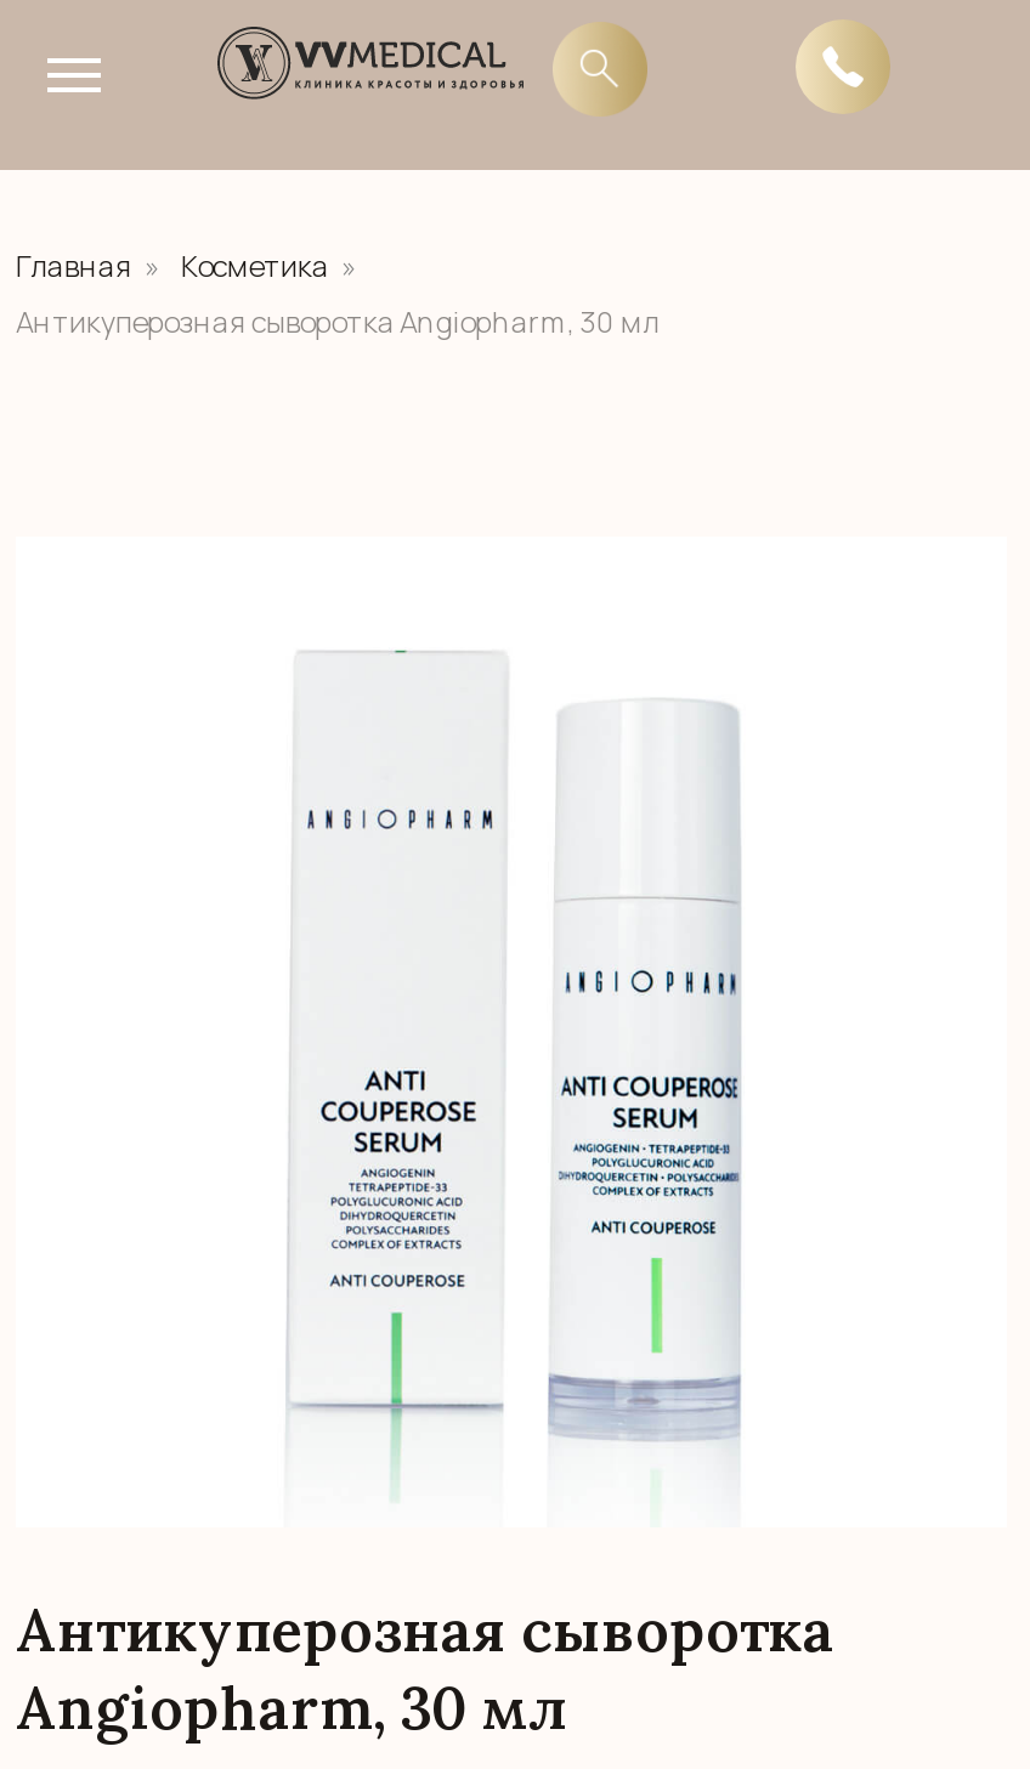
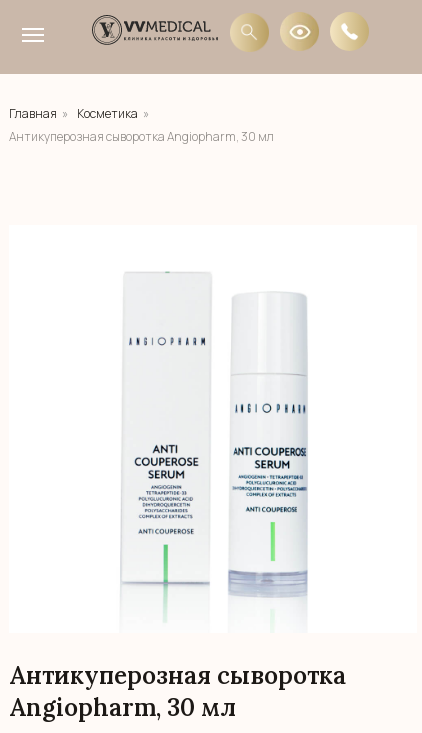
none -> [280,12,320,51] [image]

